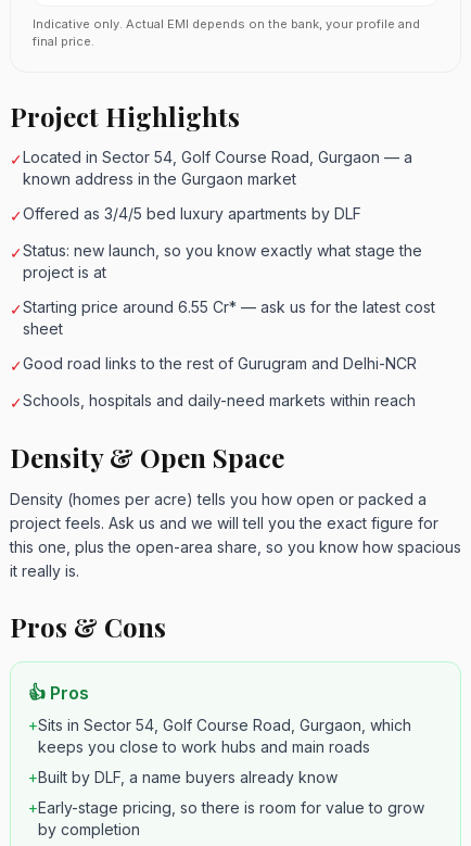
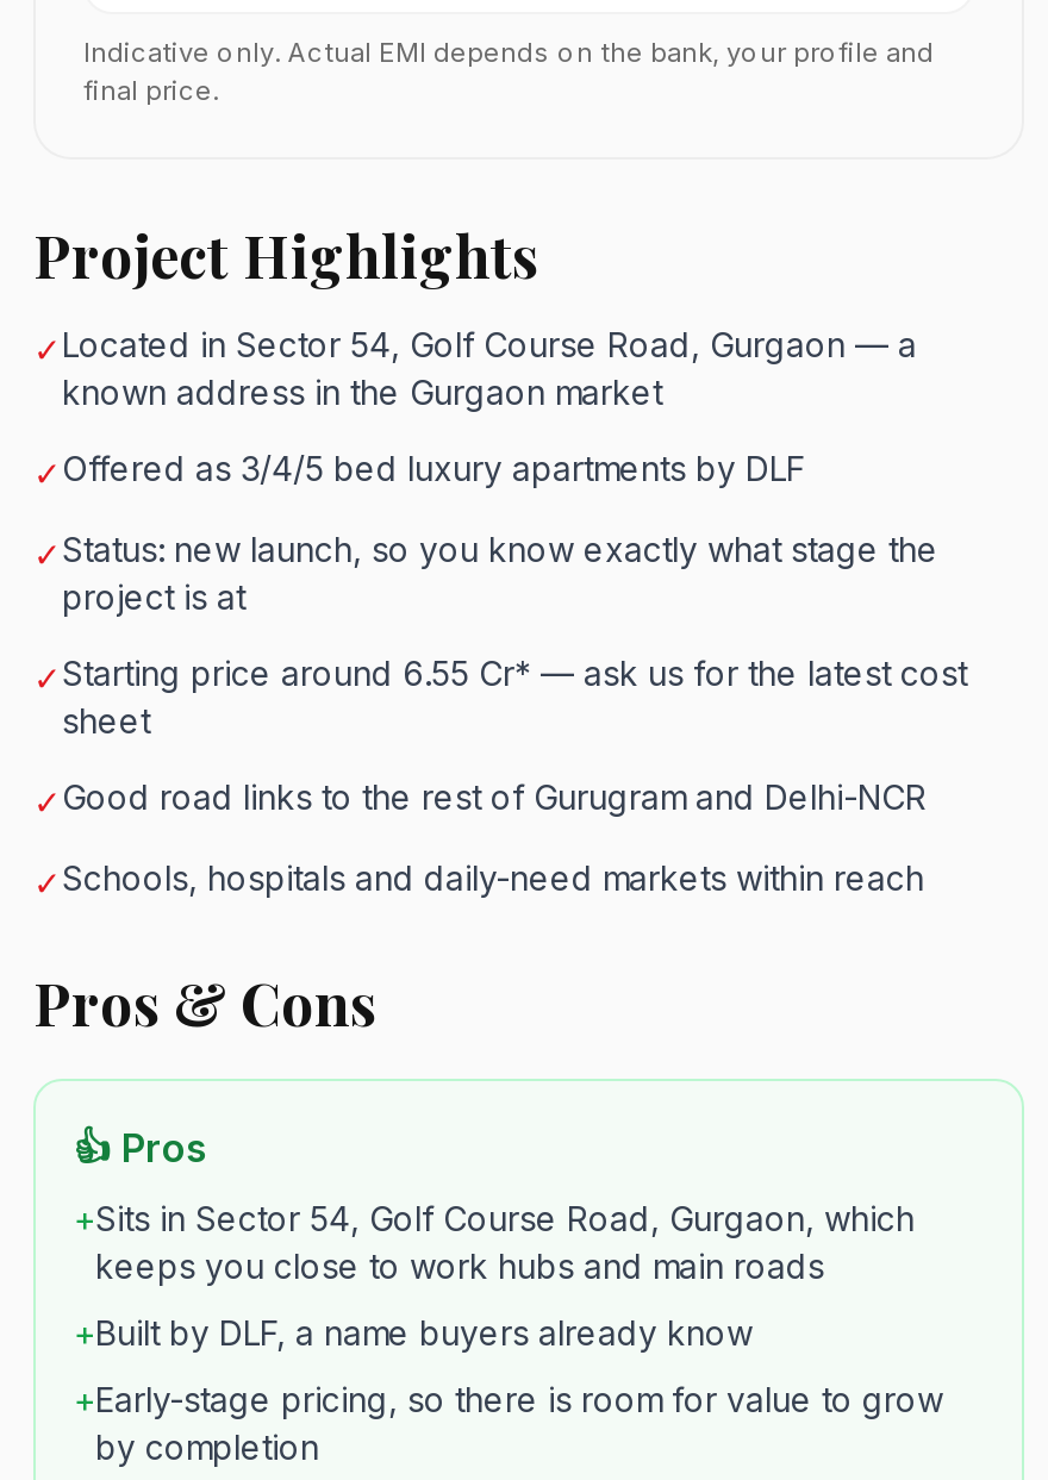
[10,440,461,580] Density & Open Space | Density (homes per acre) tells you how open or packed a | project feels. Ask us and we will tell you the exact figure for | this one, plus the open-area share, so you know how spacious | it really is. -> none

